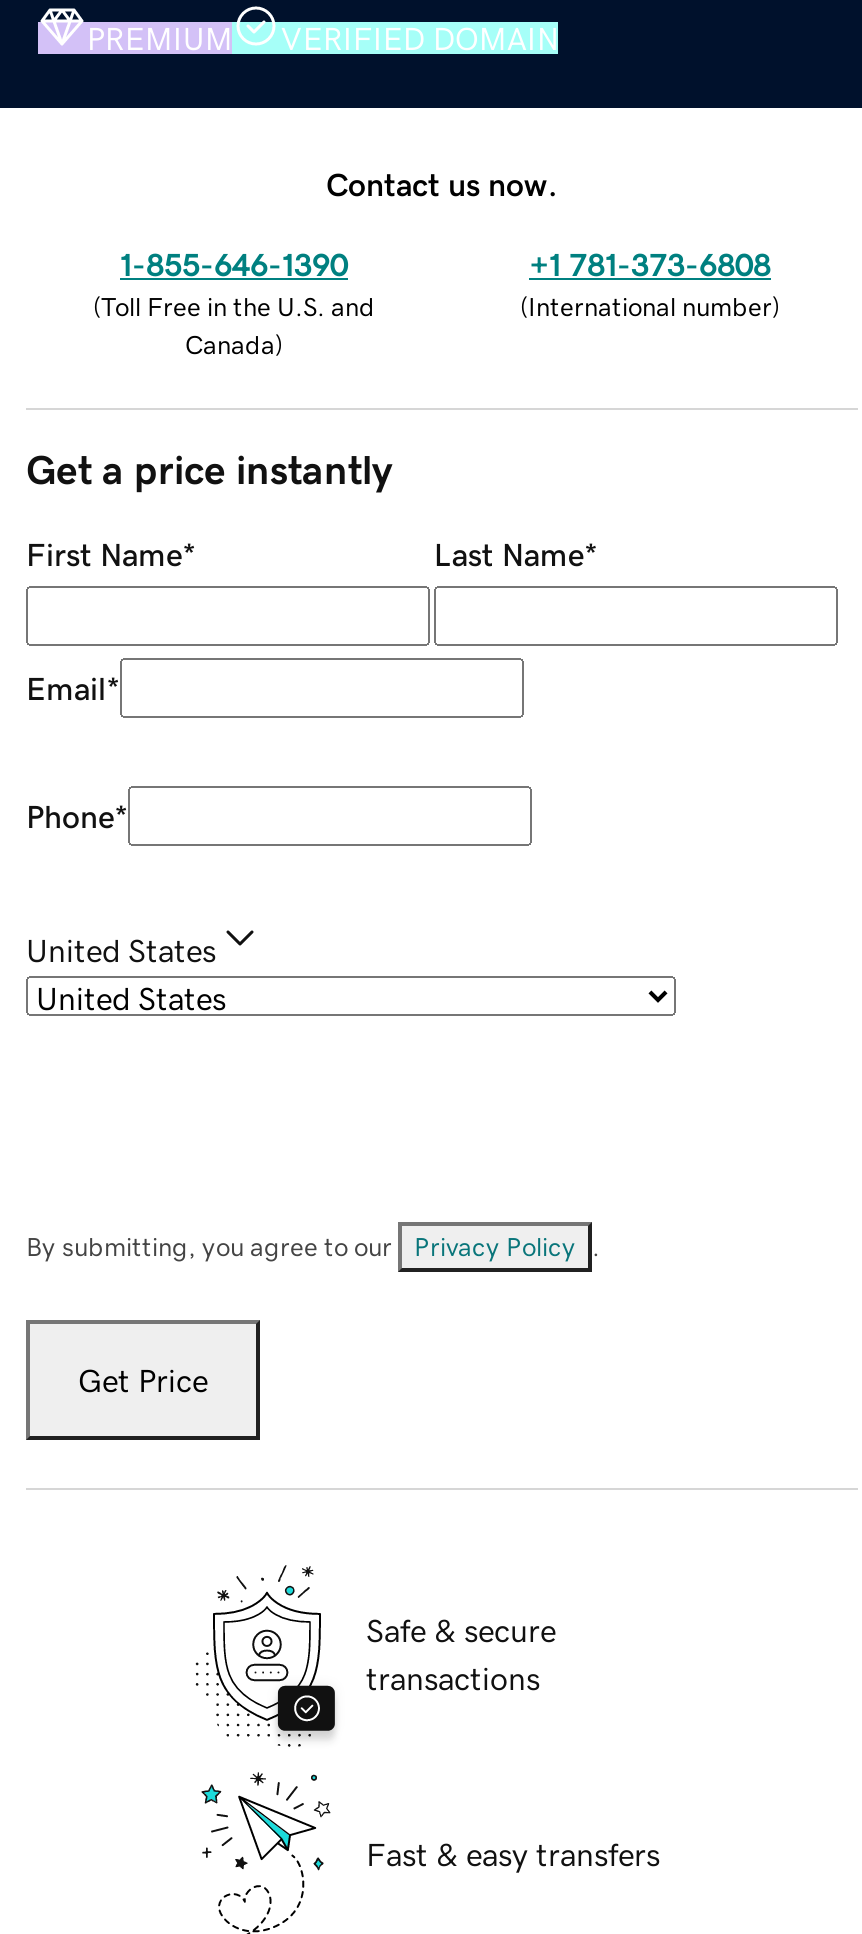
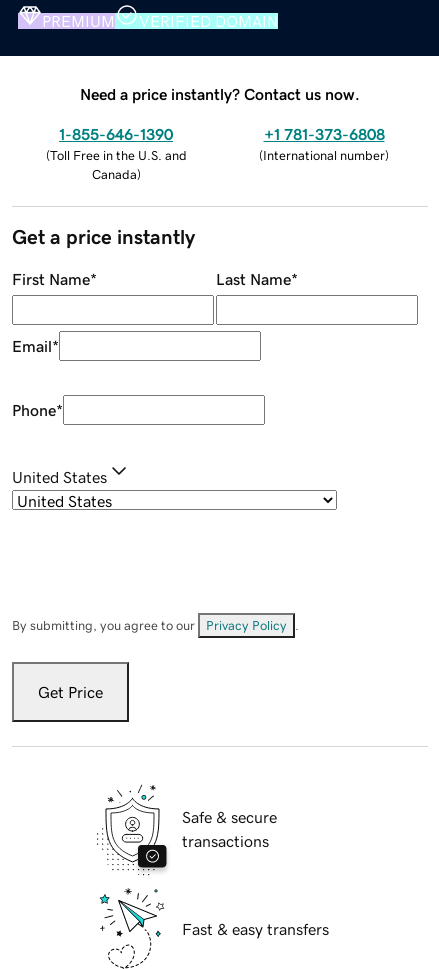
[326,167,558,199] Contact us now. -> [80,86,360,102] Need a price instantly? Contact us now.

